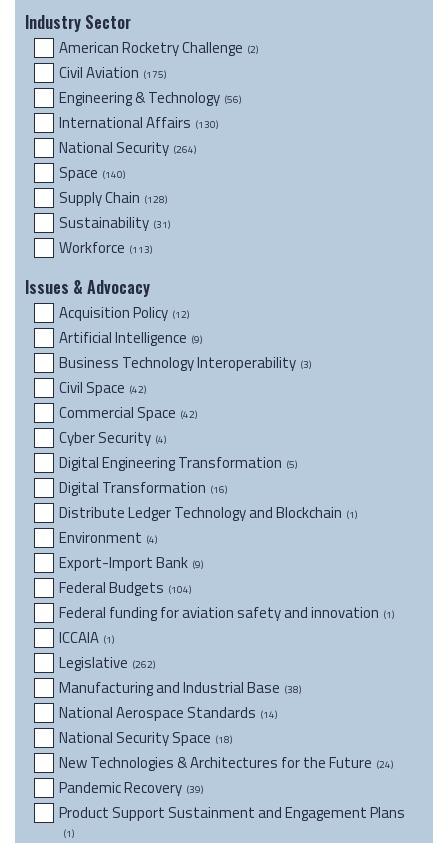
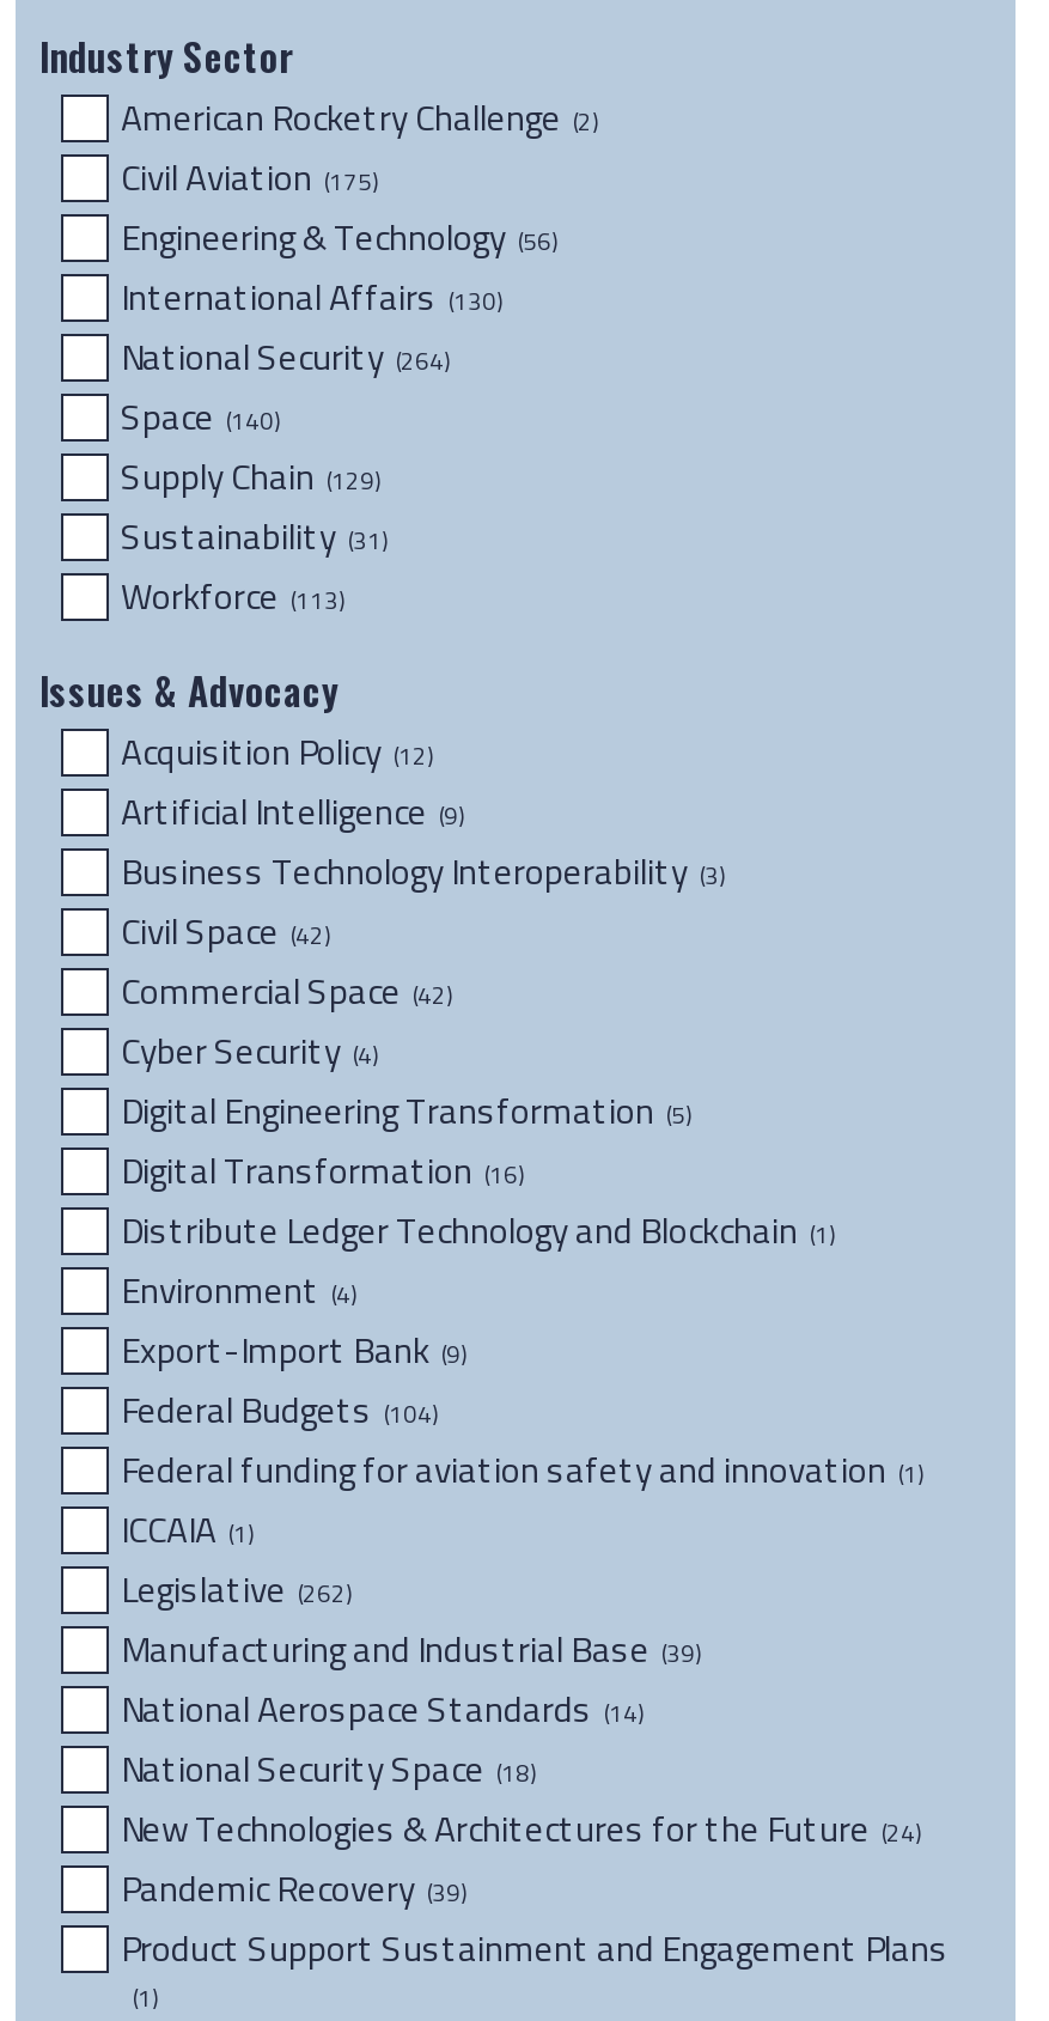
[59,186,167,209] Supply Chain (128) -> [121,449,379,504] Supply Chain (129)
[59,676,301,699] Manufacturing and Industrial Base (38) -> [121,1622,700,1677] Manufacturing and Industrial Base (39)

